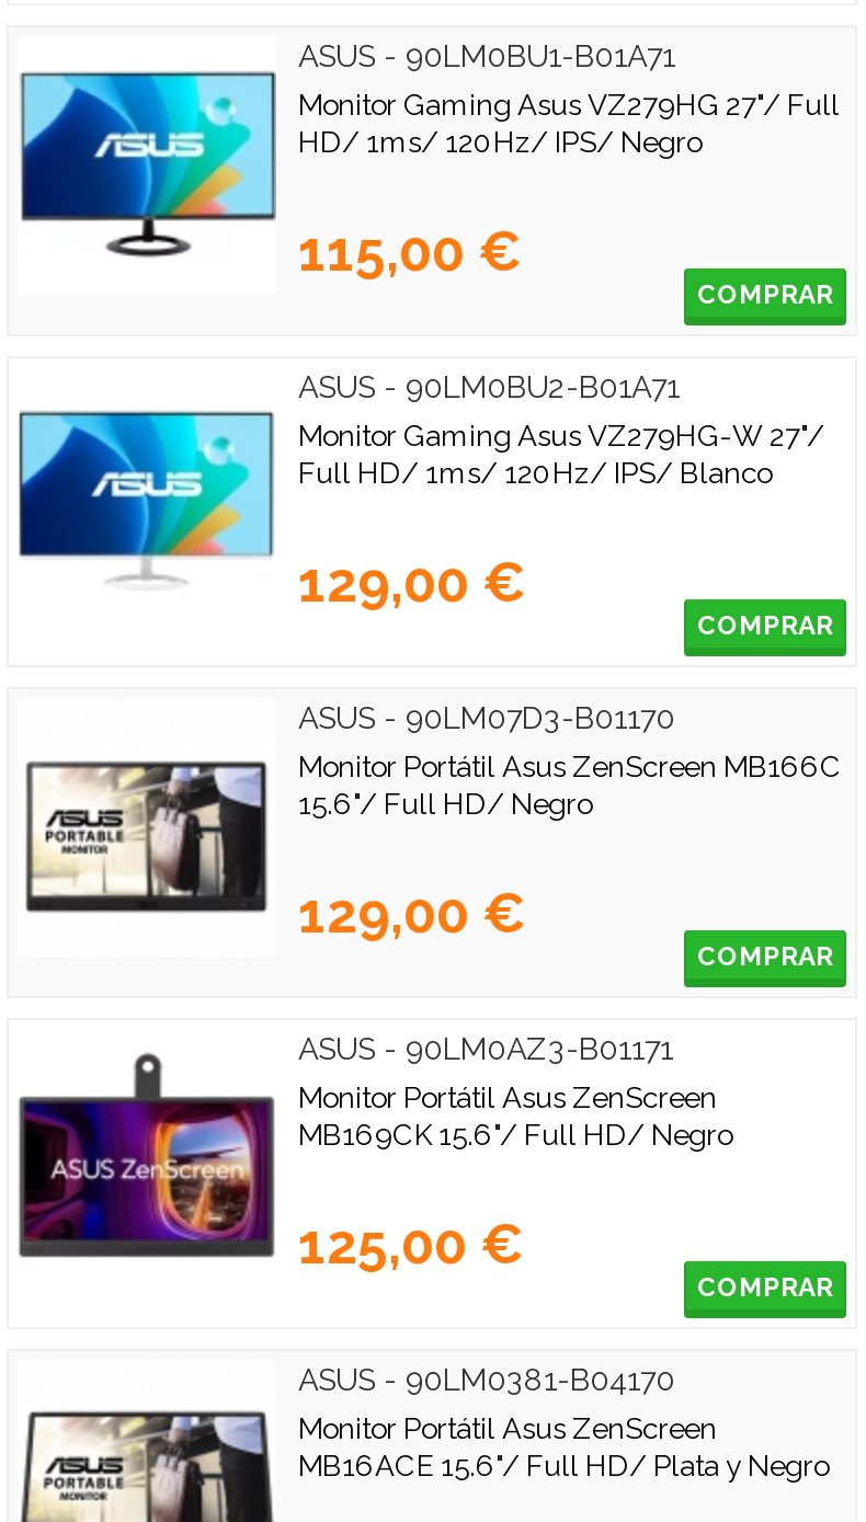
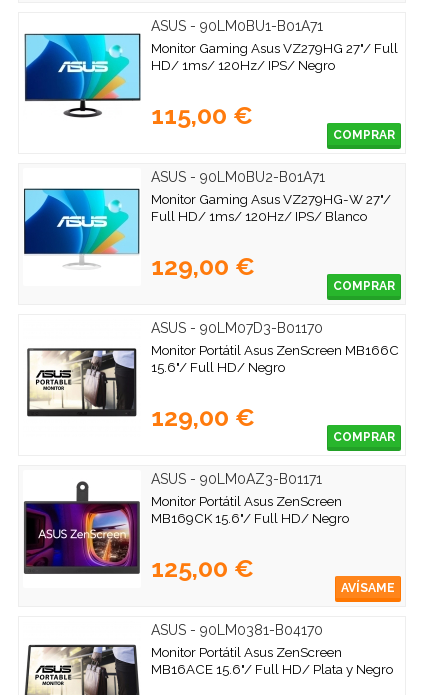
[697,1272,833,1302] COMPRAR -> [341,581,395,595] AVÍSAME

